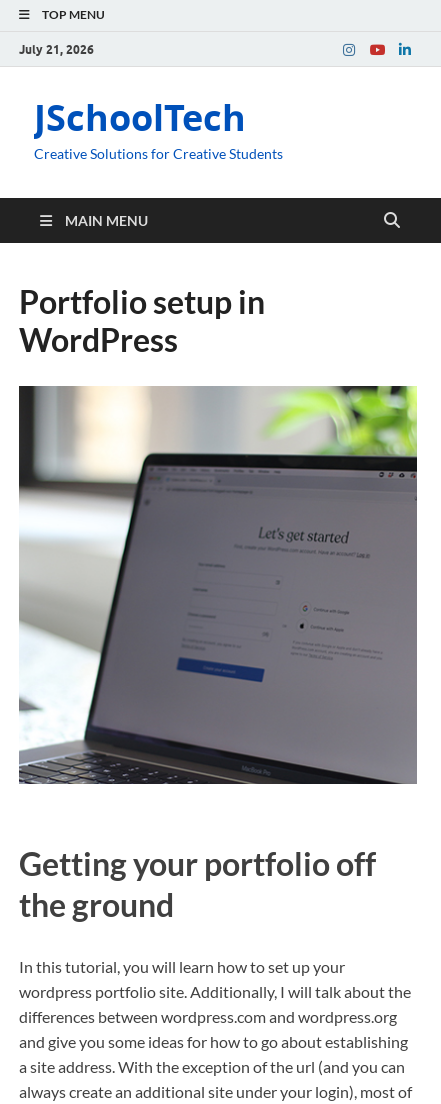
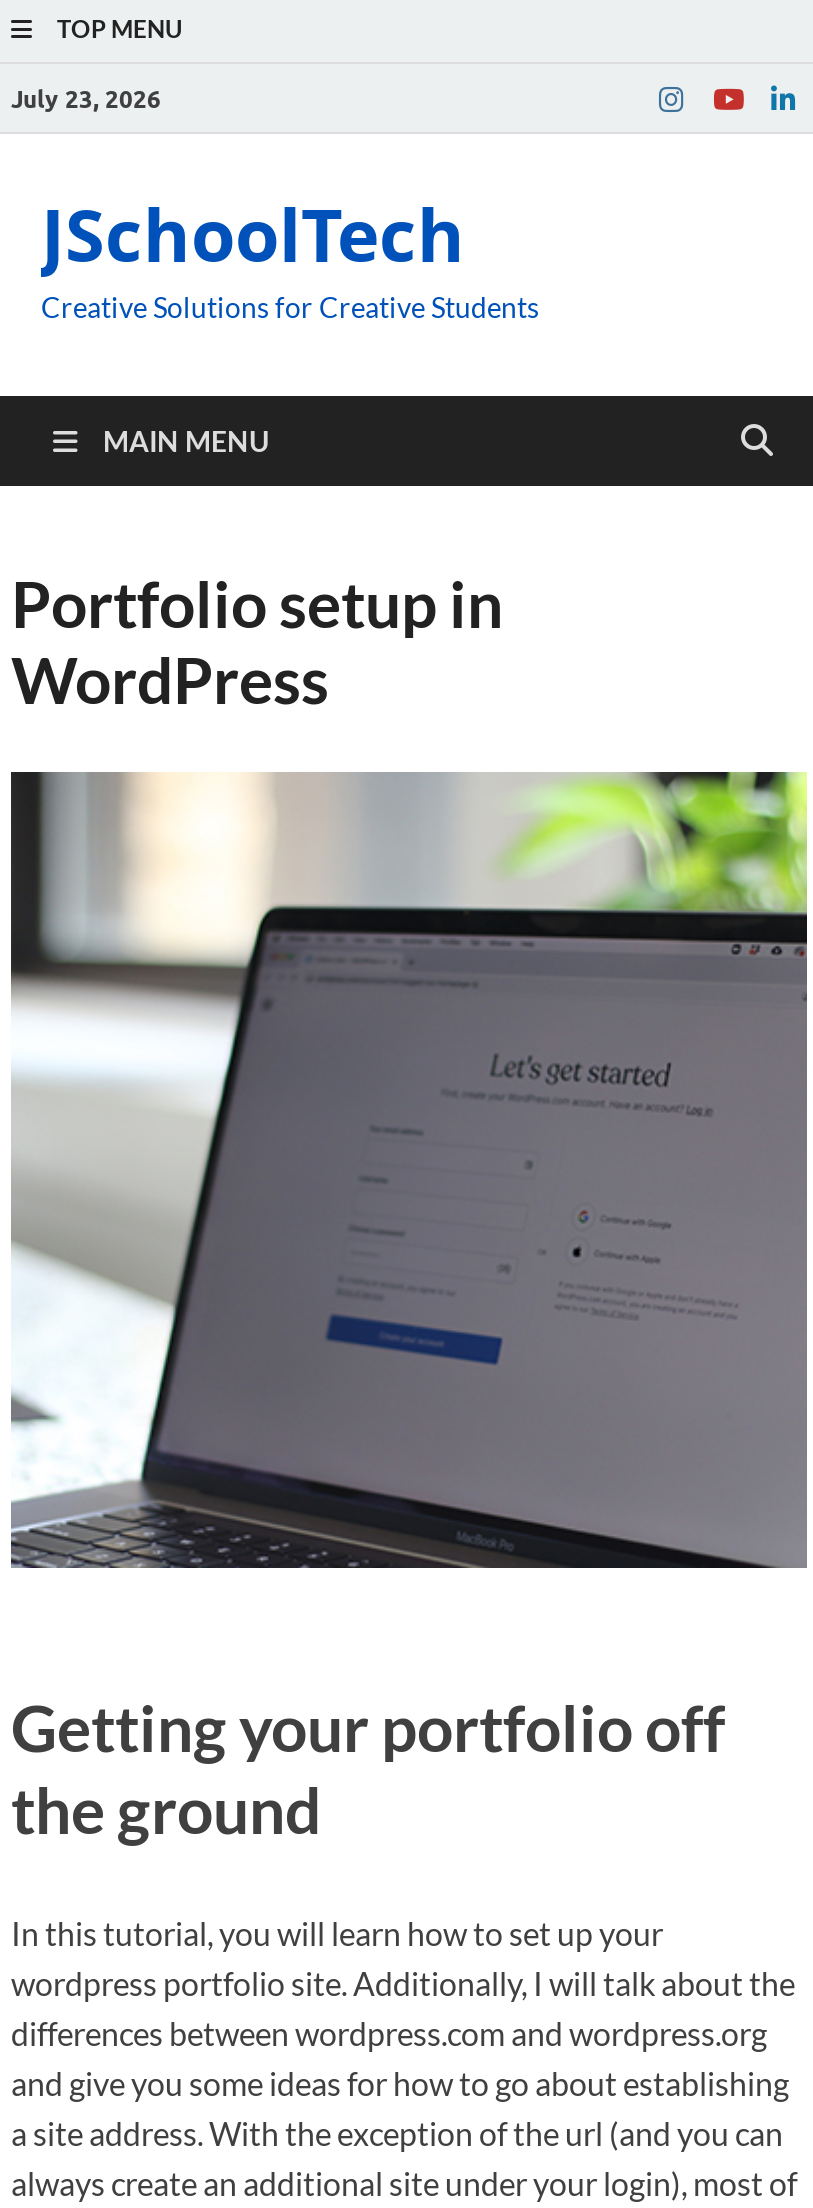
[19,41,94,56] July 21, 2026 -> [11,83,161,113] July 23, 2026

